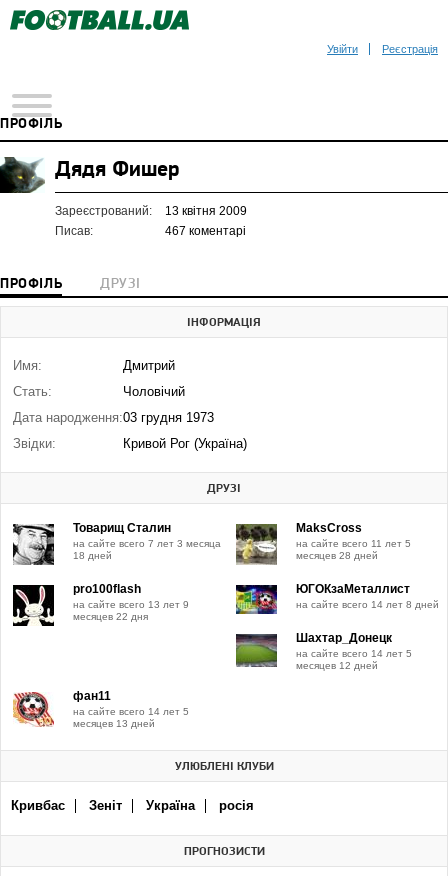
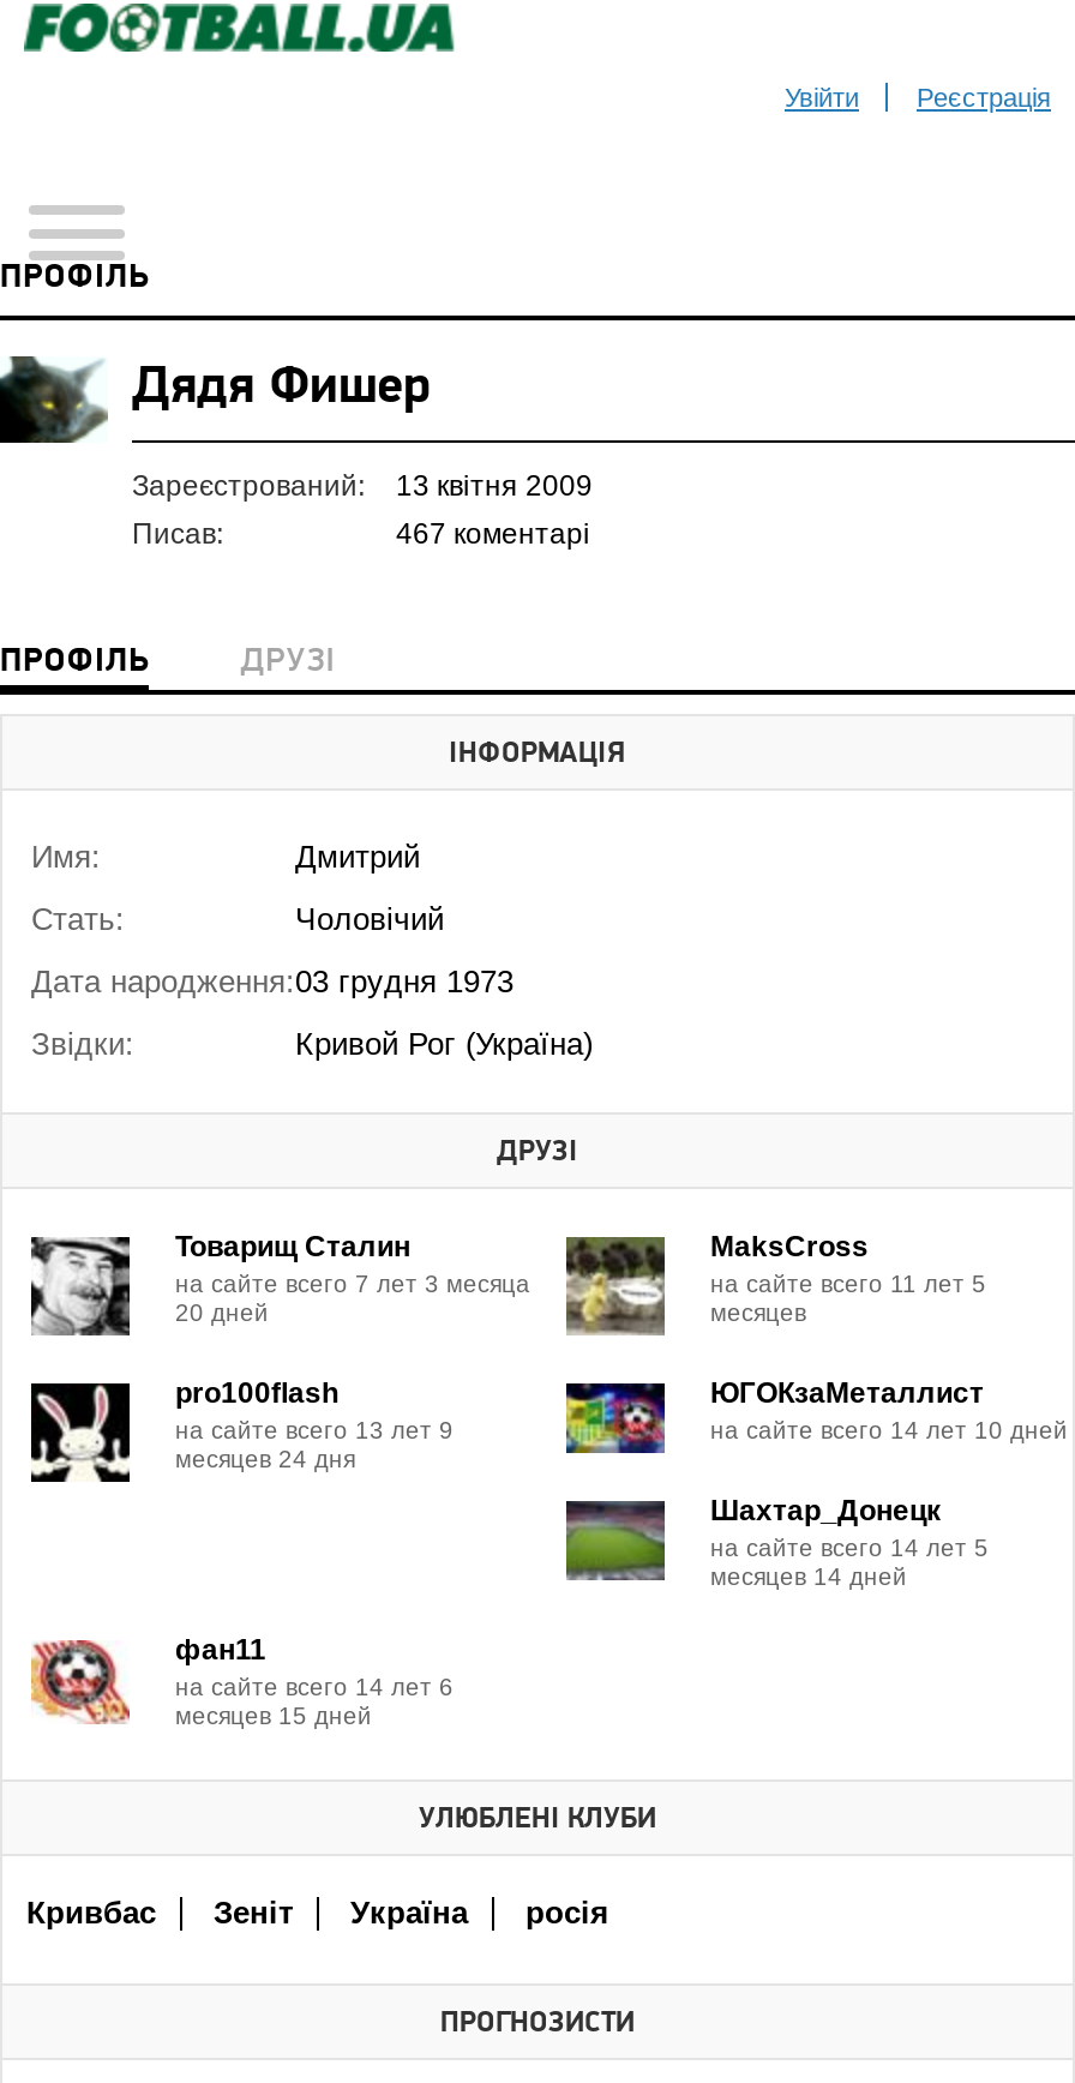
[73,550,112,561] 18 дней -> [175,1299,269,1326] 20 дней
[296,550,378,561] месяцев 28 дней -> [710,1299,806,1326] месяцев
[296,599,439,610] на сайте всего 14 лет 8 дней -> [710,1417,1068,1443] на сайте всего 14 лет 10 дней
[73,611,148,622] месяцев 22 дня -> [175,1446,355,1472] месяцев 24 дня
[296,660,378,671] месяцев 12 дней -> [710,1563,907,1590] месяцев 14 дней
[73,706,189,717] на сайте всего 14 лет 5 -> [175,1674,454,1700] на сайте всего 14 лет 6
[73,718,155,729] месяцев 13 дней -> [175,1703,372,1729] месяцев 15 дней

